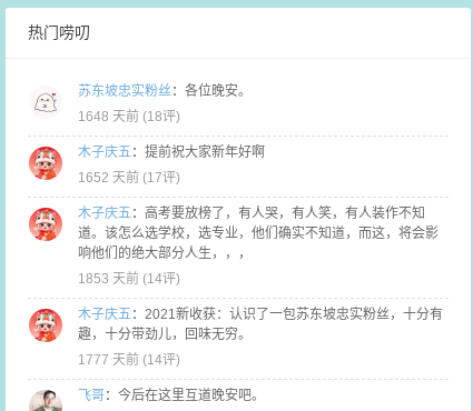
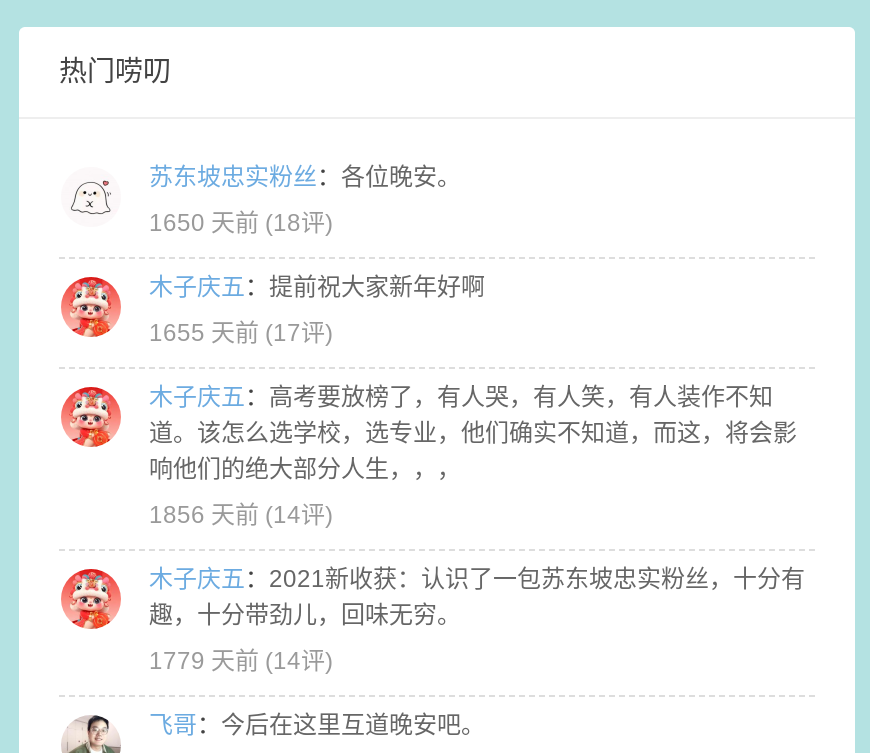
[78,109,180,124] 1648 天前 (18评) -> [149,209,333,237] 1650 天前 (18评)
[78,170,180,186] 1652 天前 (17评) -> [149,319,333,347] 1655 天前 (17评)
[78,271,180,287] 1853 天前 (14评) -> [149,501,333,529] 1856 天前 (14评)
[78,352,180,368] 1777 天前 (14评) -> [149,647,333,675] 1779 天前 (14评)

